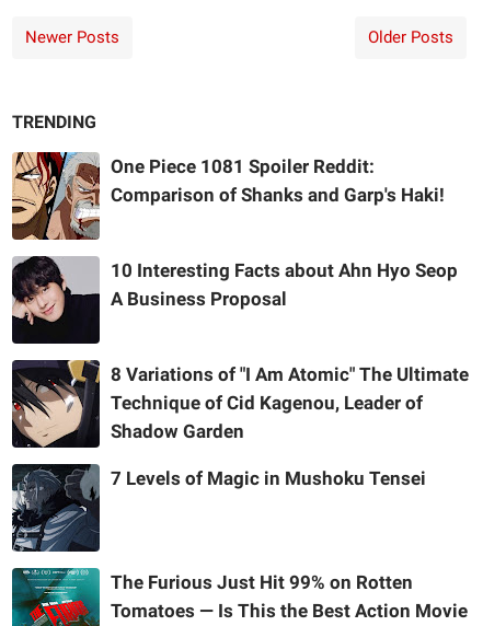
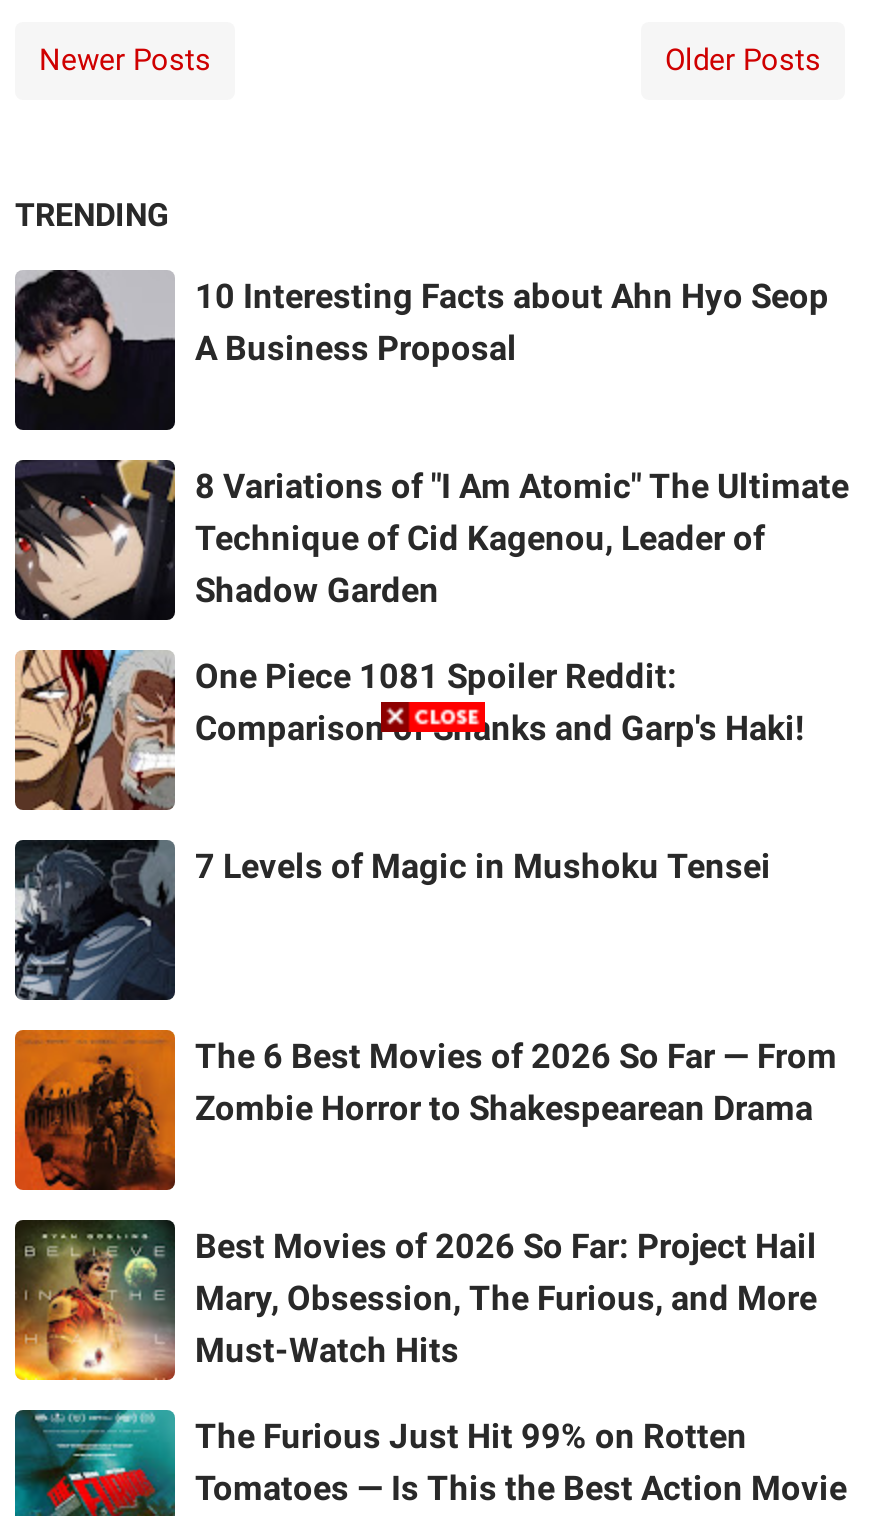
moved [12,151,445,241] -> [13,648,805,812]: [image] | One Piece 1081 Spoiler Reddit: | Comparison of Shanks and Garp's Haki!
moved [11,255,469,442] -> [13,268,849,610]: [image] | 10 Interesting Facts about Ahn Hyo Seop | A Business Proposal | 8 Variations of "I Am Atomic" The Ultimate | Technique of Cid Kagenou, Leader of | Shadow Garden
none -> [13,1028,837,1370] [image] | The 6 Best Movies of 2026 So Far — From | Zombie Horror to Shakespearean Drama | Best Movies of 2026 So Far: Project Hail | Mary, Obsession, The Furious, and More | Must-Watch Hits
none -> [13,1220,167,1382] [image]

